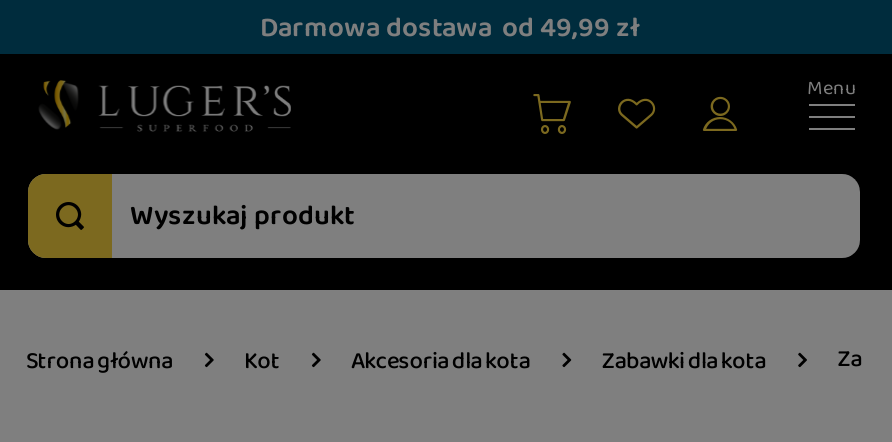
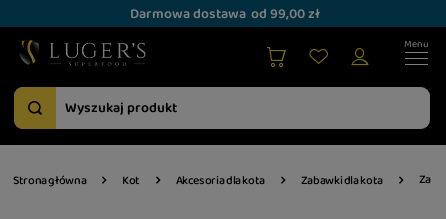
[260,5,640,49] Darmowa dostawa od 49,99 zł -> [130,2,320,24] Darmowa dostawa od 99,00 zł

